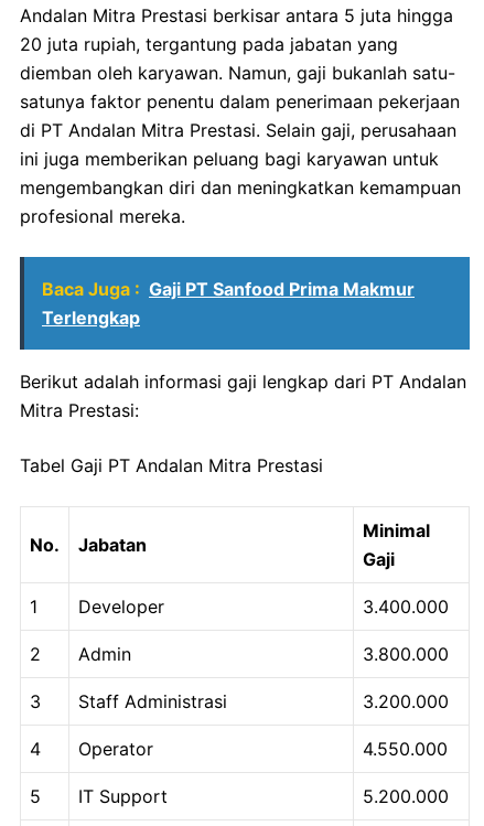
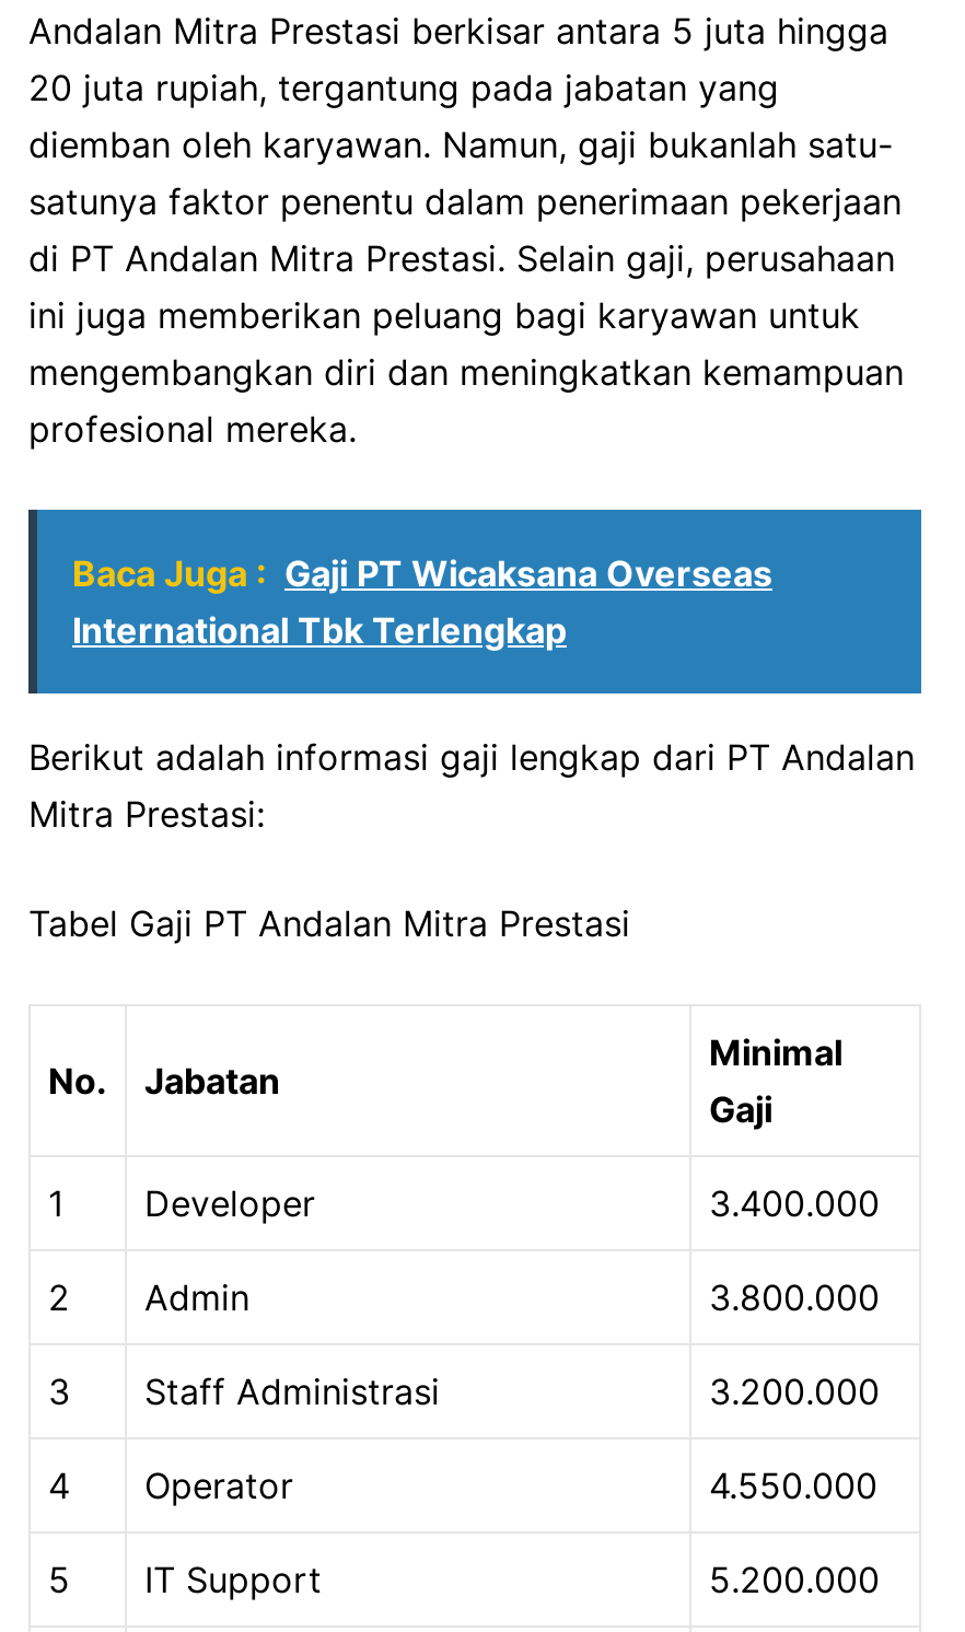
[42,278,415,329] Baca Juga : Gaji PT Sanfood Prima Makmur | Terlengkap -> [72,552,772,652] Baca Juga : Gaji PT Wicaksana Overseas | International Tbk Terlengkap

